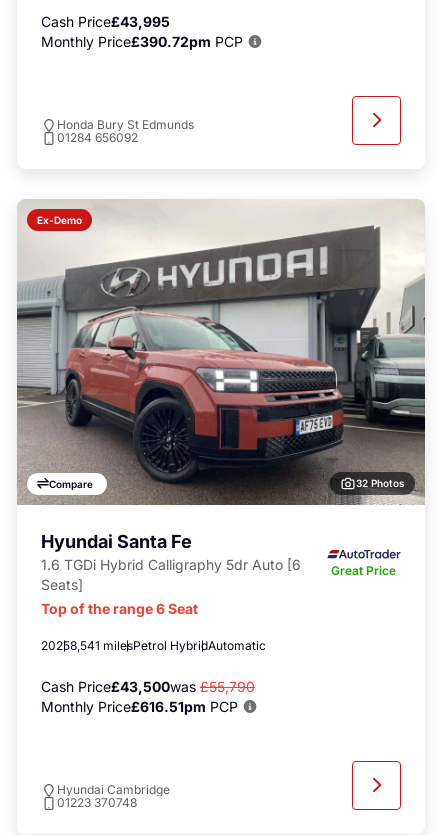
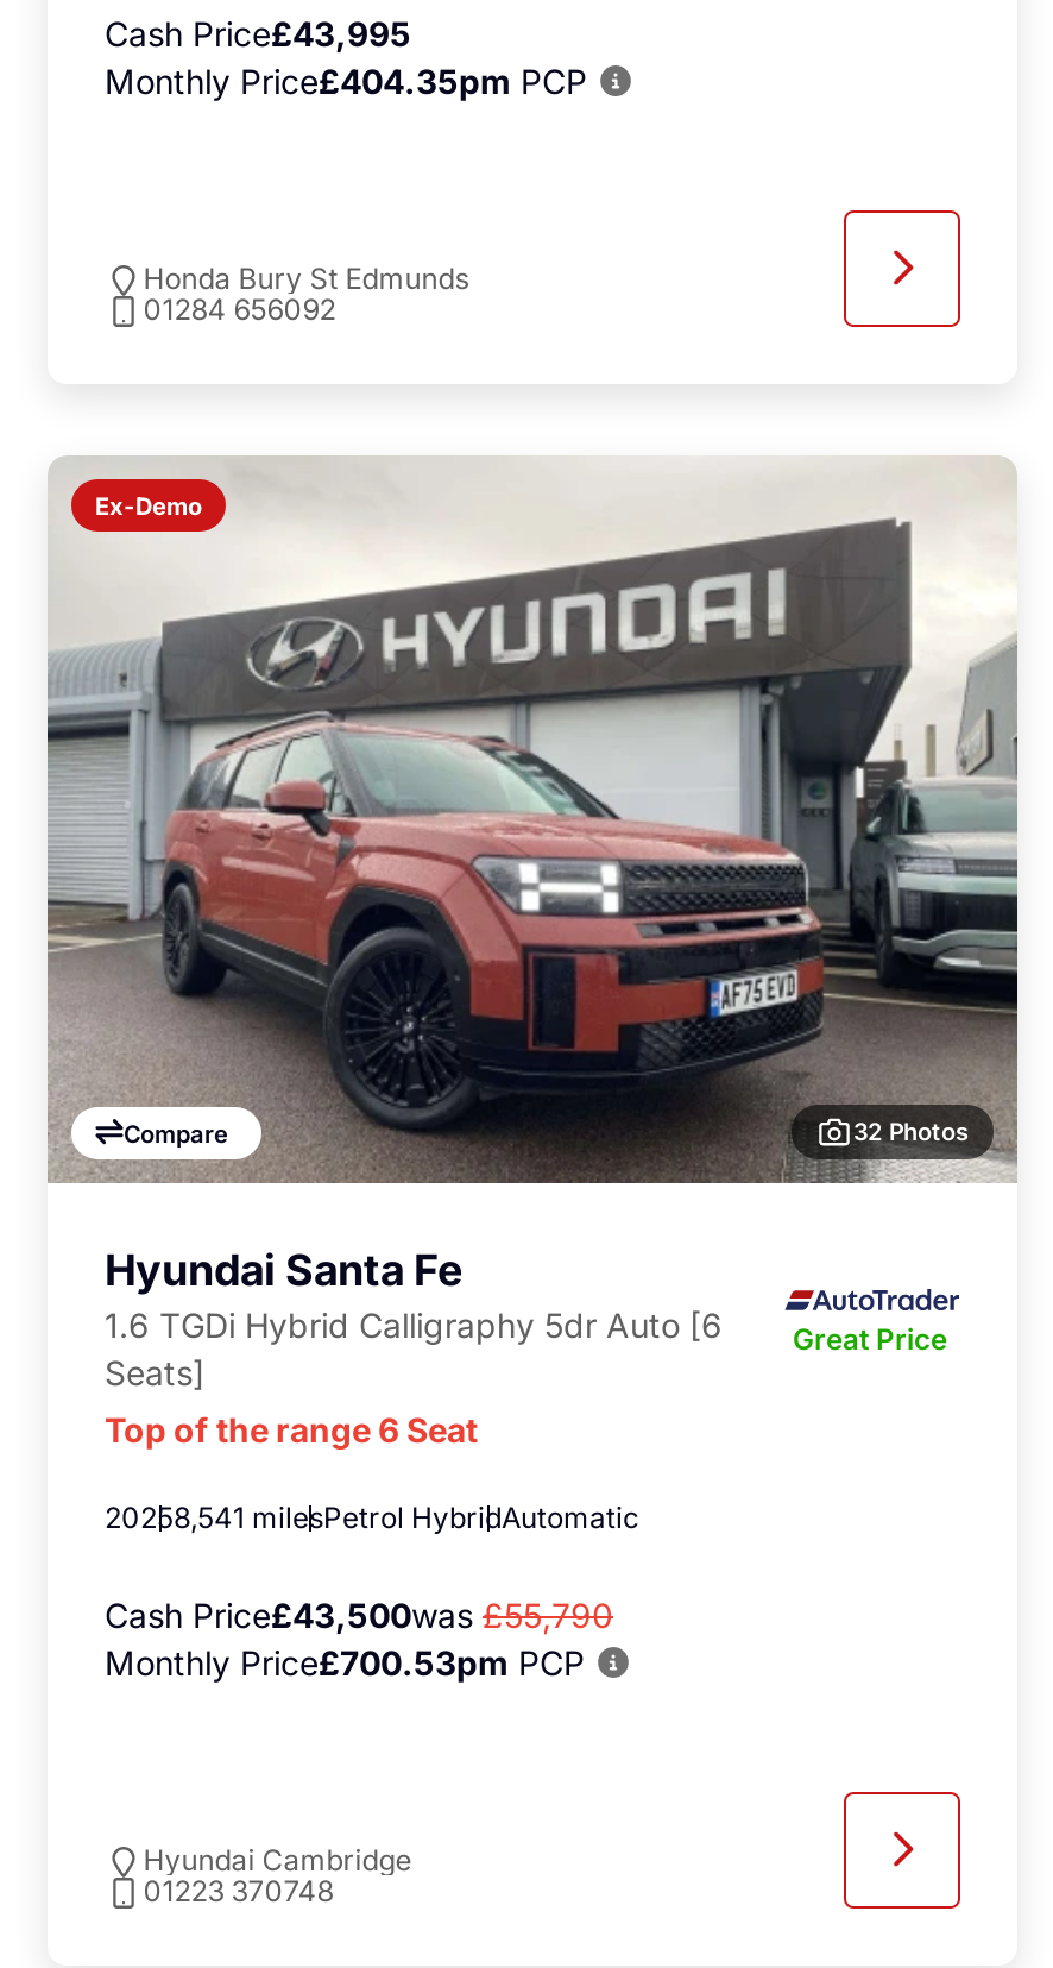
[41,33,247,50] Monthly Price£390.72pm PCP -> [105,60,597,101] Monthly Price£404.35pm PCP
[41,698,242,715] Monthly Price£616.51pm PCP -> [105,1642,594,1682] Monthly Price£700.53pm PCP

